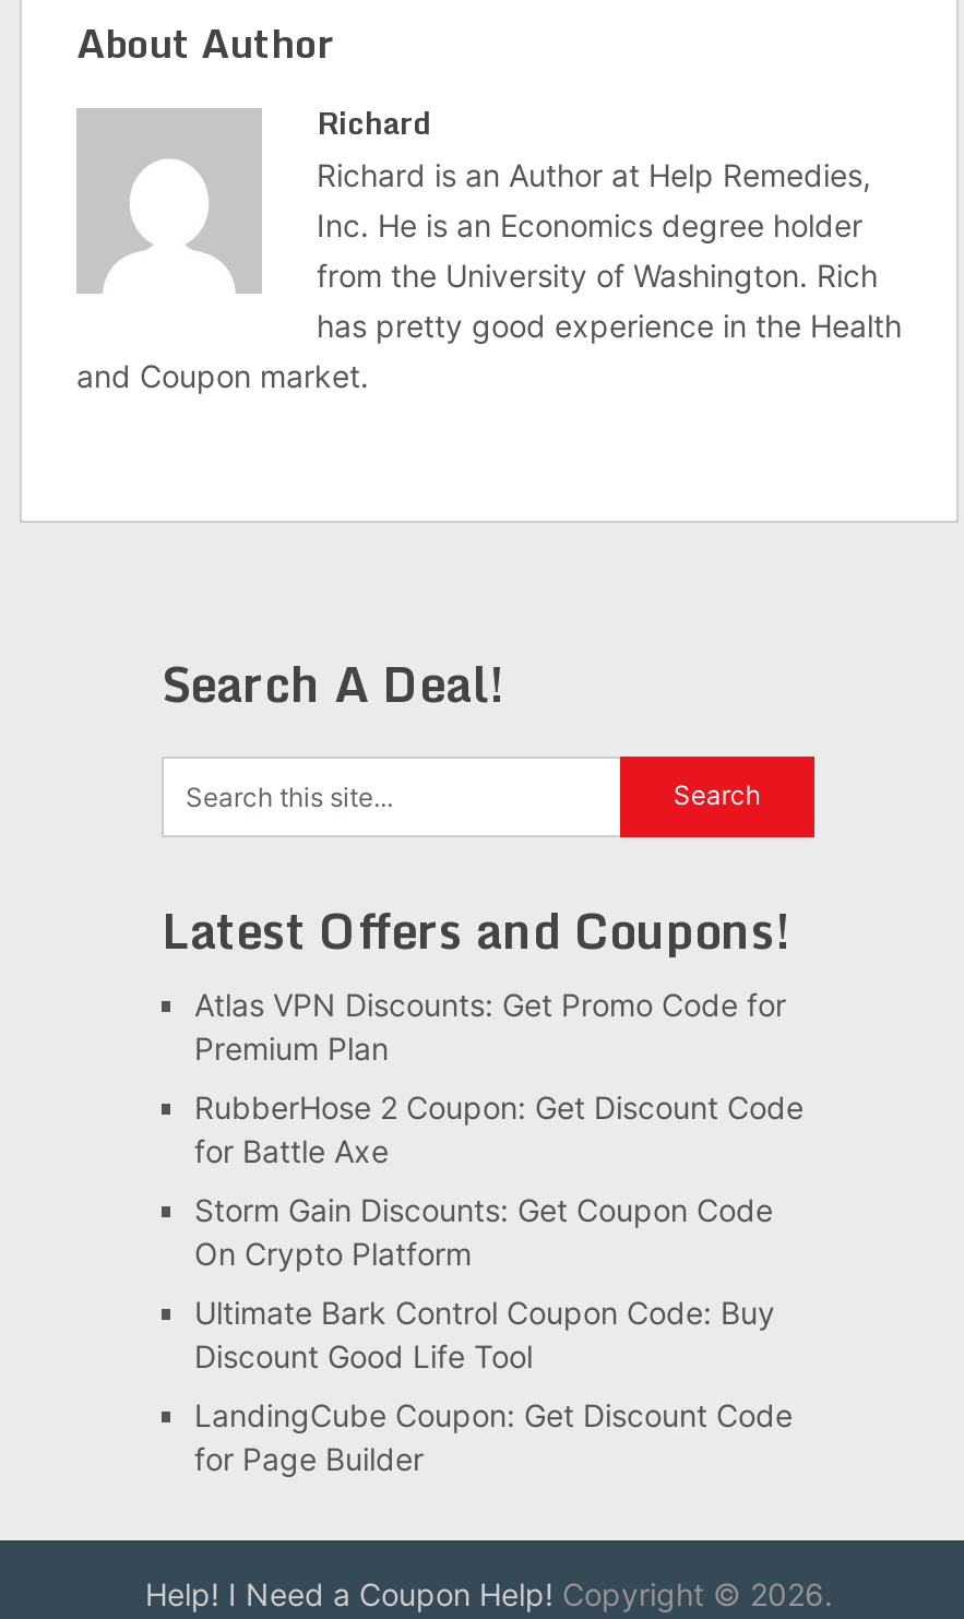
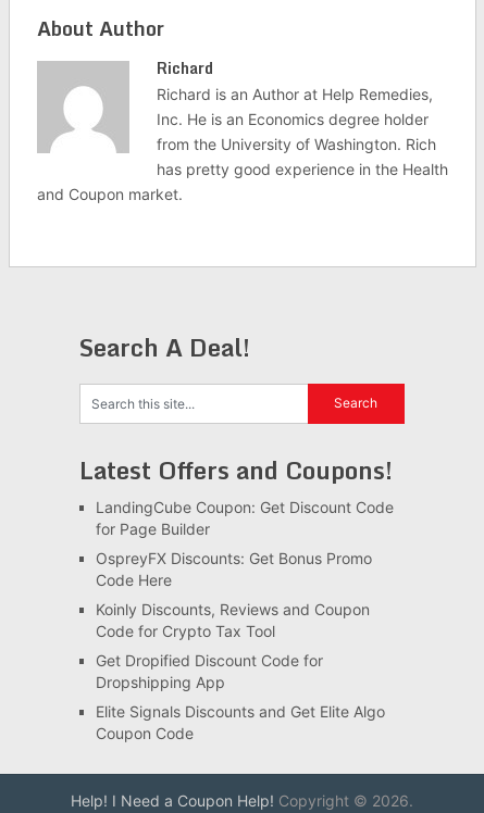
[194,985,804,1374] Atlas VPN Discounts: Get Promo Code for | Premium Plan | RubberHose 2 Coupon: Get Discount Code | for Battle Axe | Storm Gain Discounts: Get Coupon Code | On Crypto Platform | Ultimate Bark Control Coupon Code: Buy | Discount Good Life Tool -> none
moved [194,1395,793,1476] -> [96,497,394,538]: LandingCube Coupon: Get Discount Code | for Page Builder
none -> [96,548,385,742] OspreyFX Discounts: Get Bonus Promo | Code Here | Koinly Discounts, Reviews and Coupon | Code for Crypto Tax Tool | Get Dropified Discount Code for | Dropshipping App | Elite Signals Discounts and Get Elite Algo | Coupon Code

